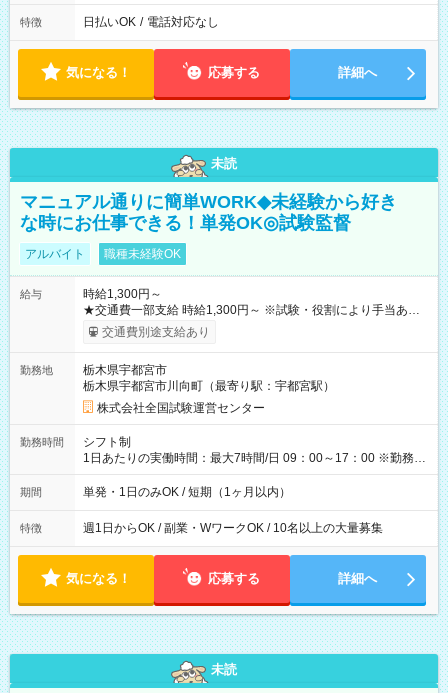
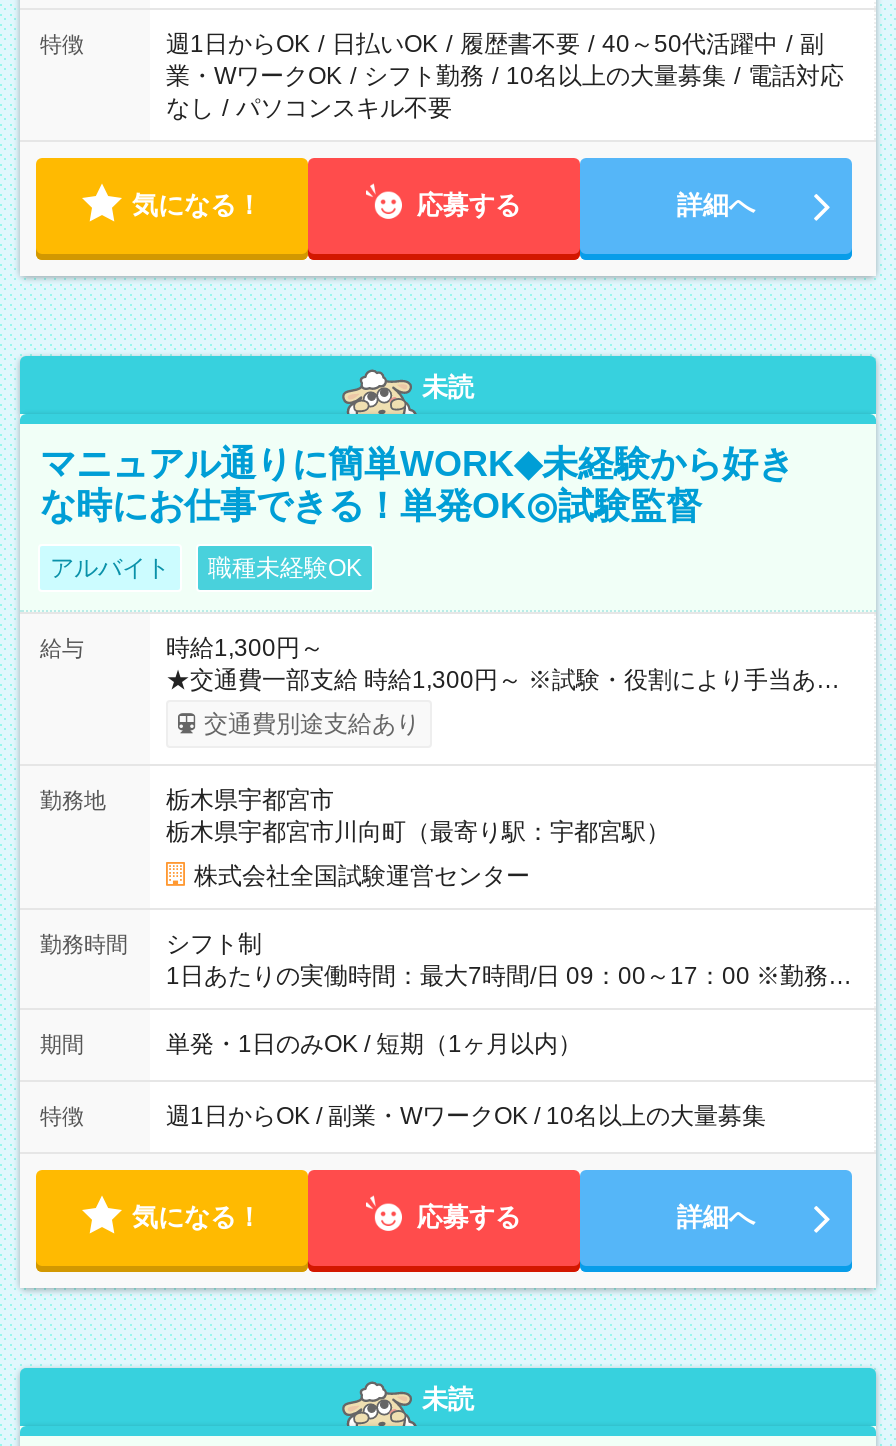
[83,15,219,29] 日払いOK / 電話対応なし -> [166,30,844,122] 週1日からOK / 日払いOK / 履歴書不要 / 40～50代活躍中 / 副 | 業・WワークOK / シフト勤務 / 10名以上の大量募集 / 電話対応 | なし / パソコンスキル不要

